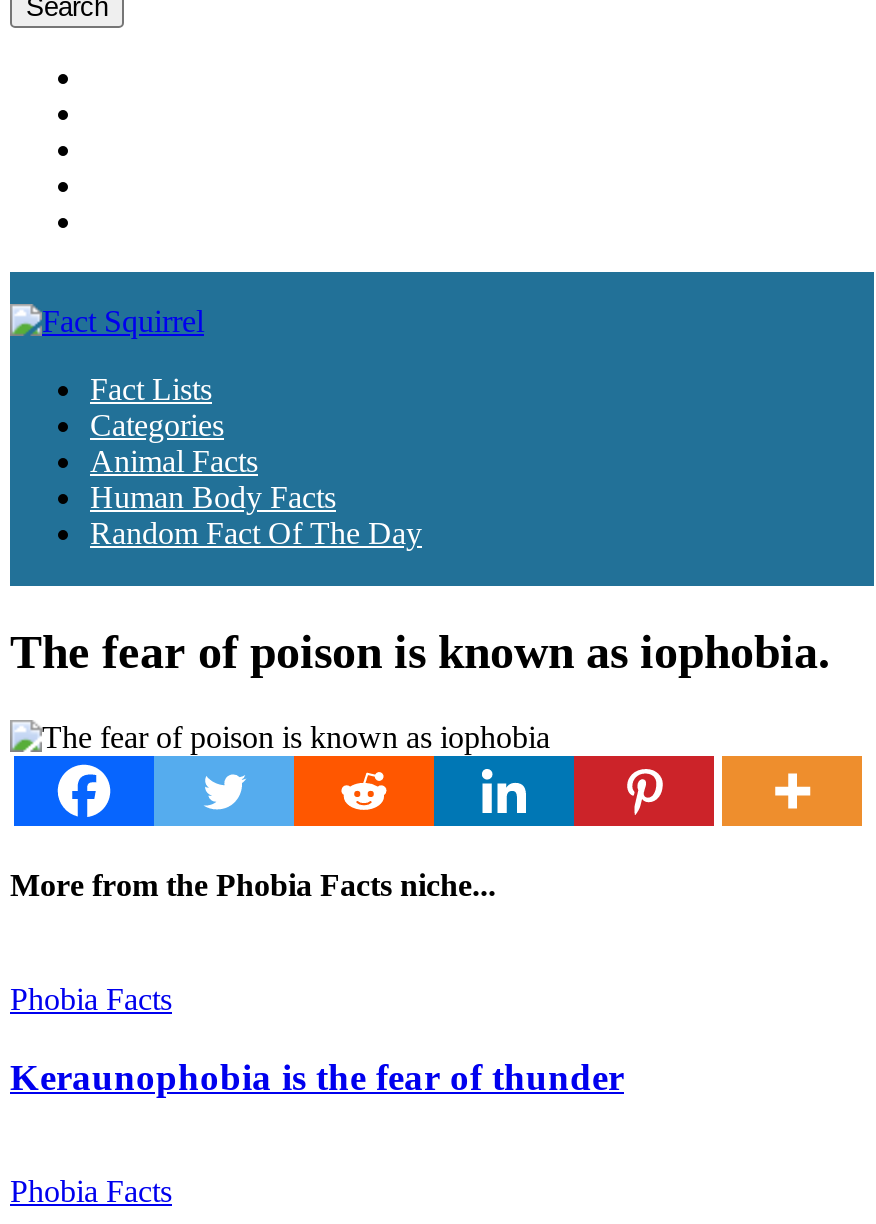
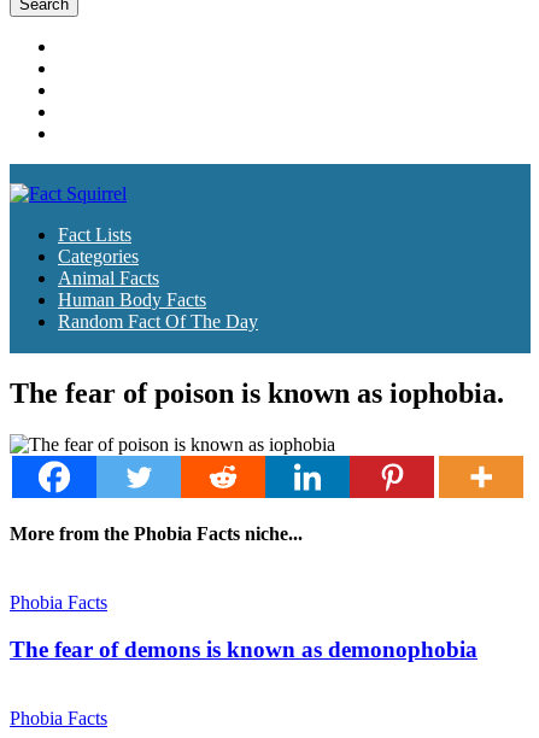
[10,1056,624,1098] Keraunophobia is the fear of thunder -> [10,637,478,662] The fear of demons is known as demonophobia

